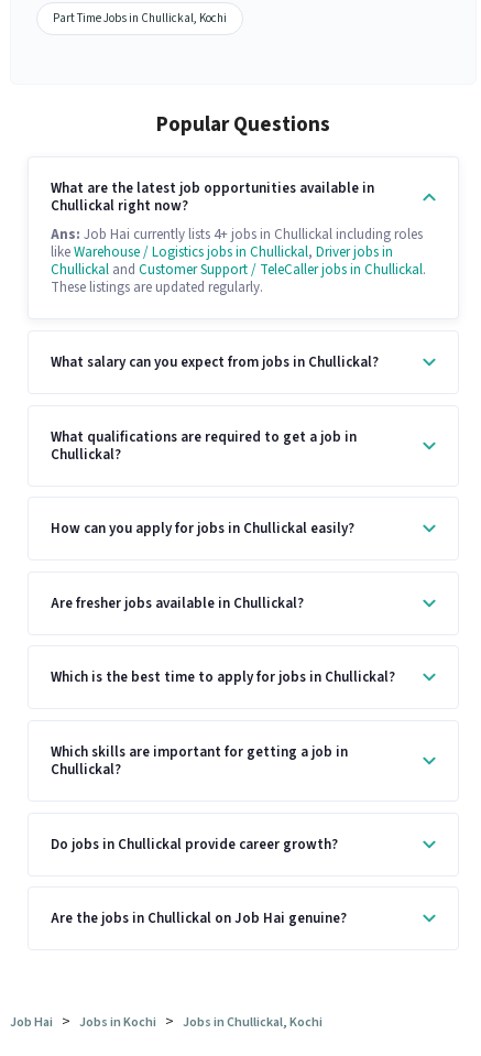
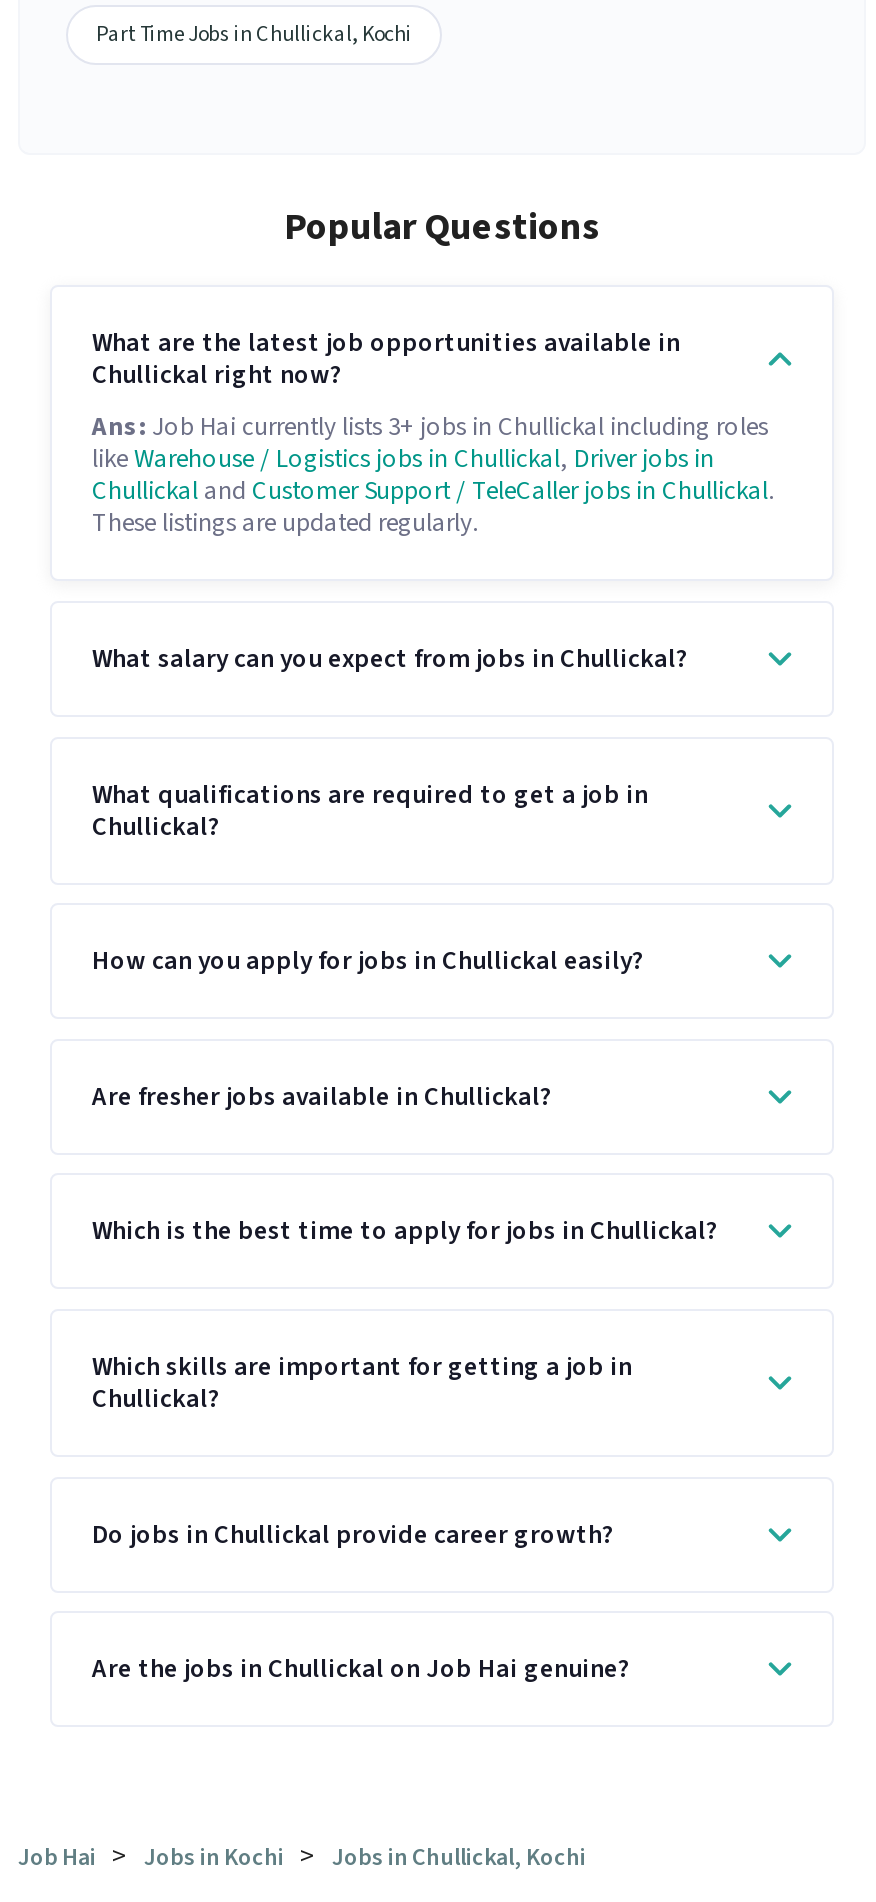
[51,225,423,245] Ans: Job Hai currently lists 4+ jobs in Chullickal including roles -> [92,410,768,446] Ans: Job Hai currently lists 3+ jobs in Chullickal including roles

